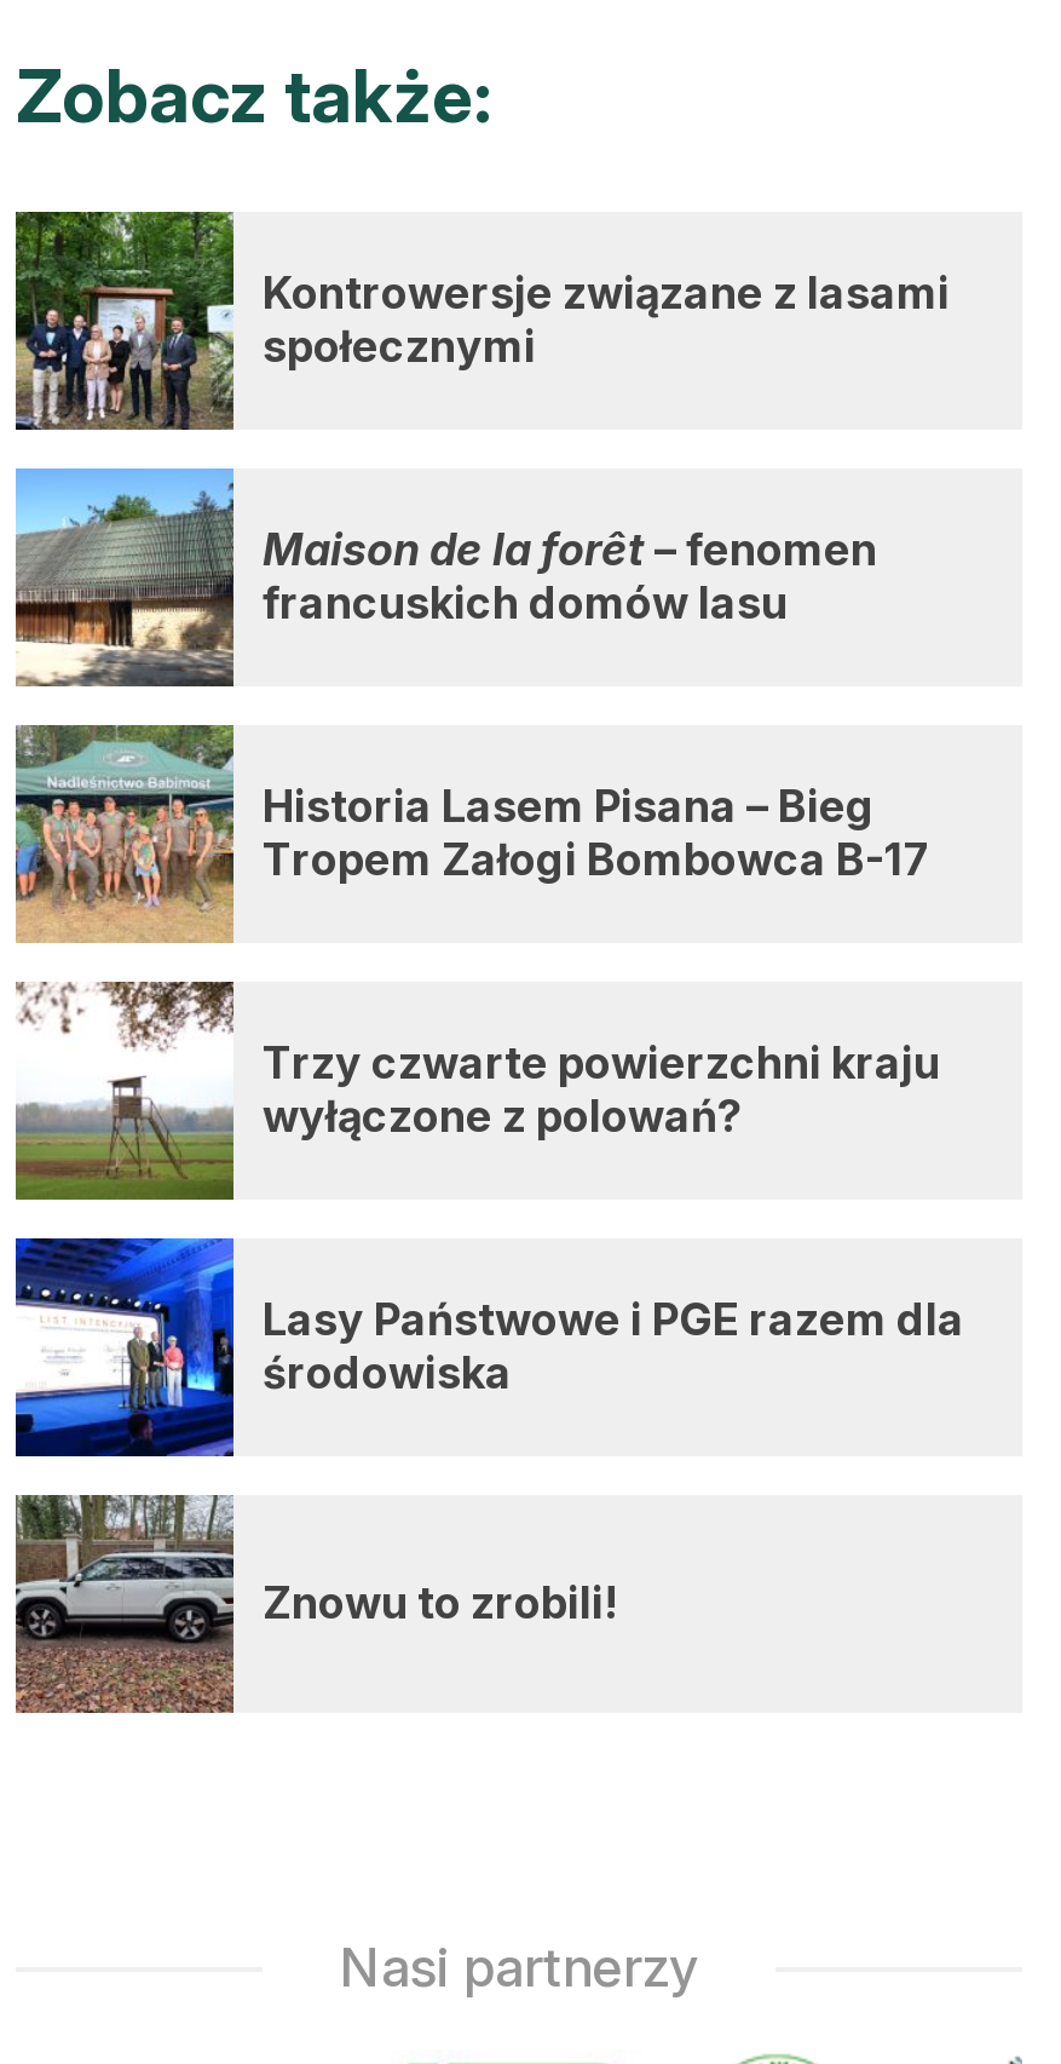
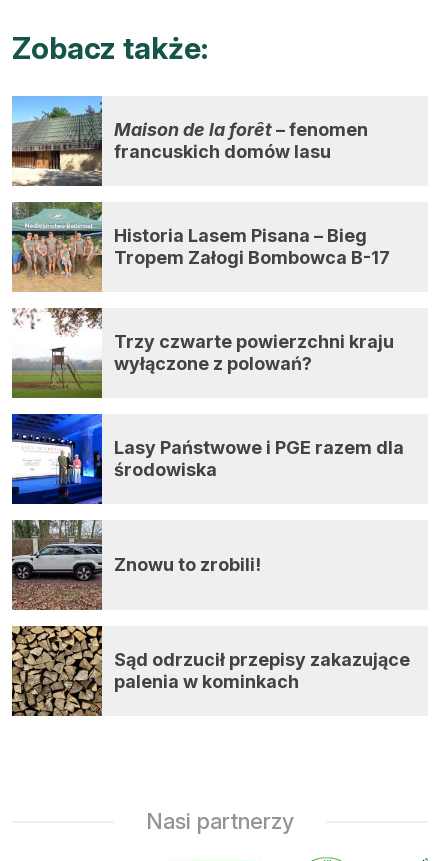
[13,209,950,432] [image] | Kontrowersje związane z lasami | społecznymi -> none
moved [11,481,964,1628] -> [10,101,404,575]: [image] | Maison de la forêt – fenomen | francuskich domów lasu | ... | środowiska | Znowu to zrobili!
none -> [11,625,410,717] [image] | Sąd odrzucił przepisy zakazujące | palenia w kominkach

